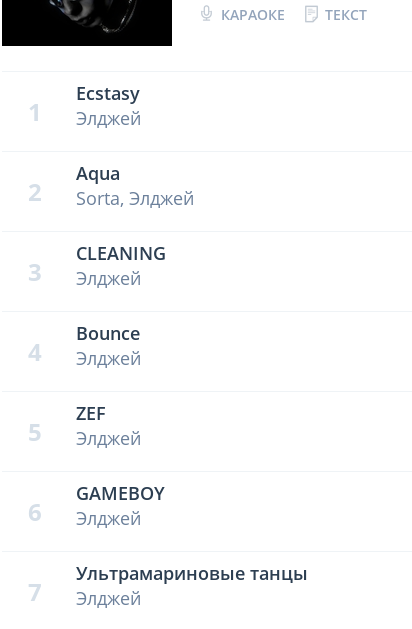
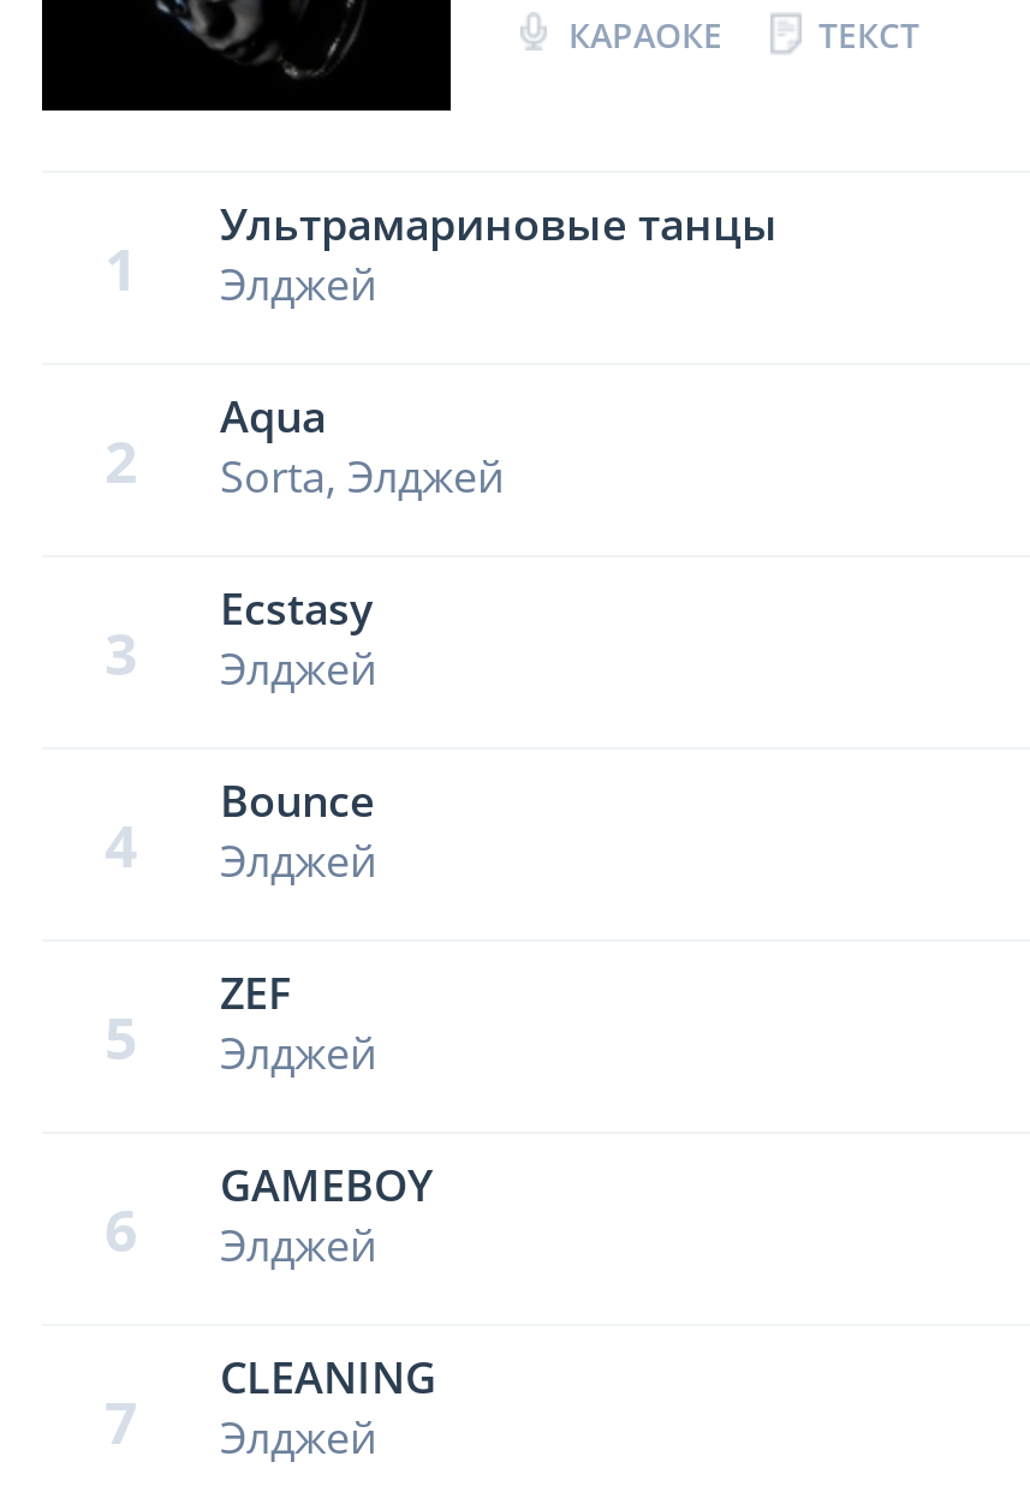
moved [76,81,140,105] -> [220,579,374,637]: Ecstasy
moved [76,241,166,265] -> [220,1348,436,1405]: CLEANING
moved [76,561,308,585] -> [220,195,778,252]: Ультрамариновые танцы

